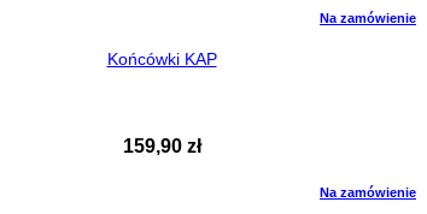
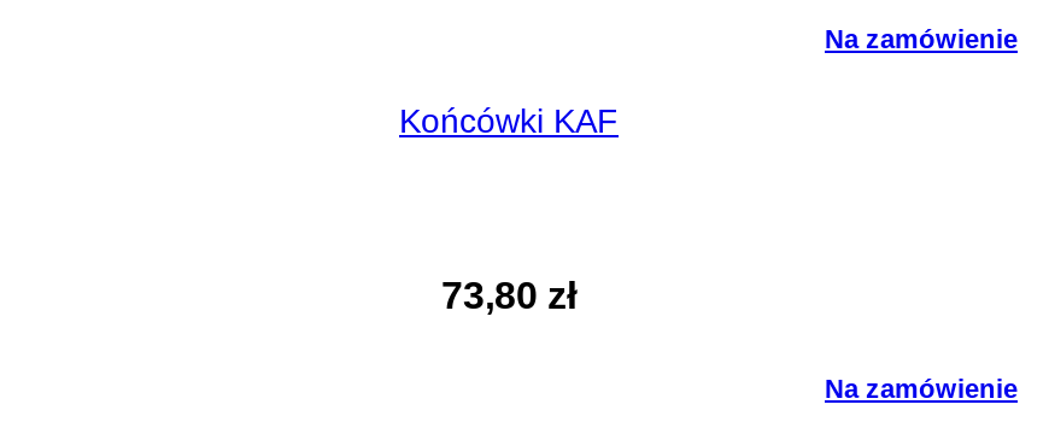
[107,50,217,69] Końcówki KAP -> [399,101,619,140] Końcówki KAF
[122,136,201,157] 159,90 zł -> [441,275,576,316] 73,80 zł

